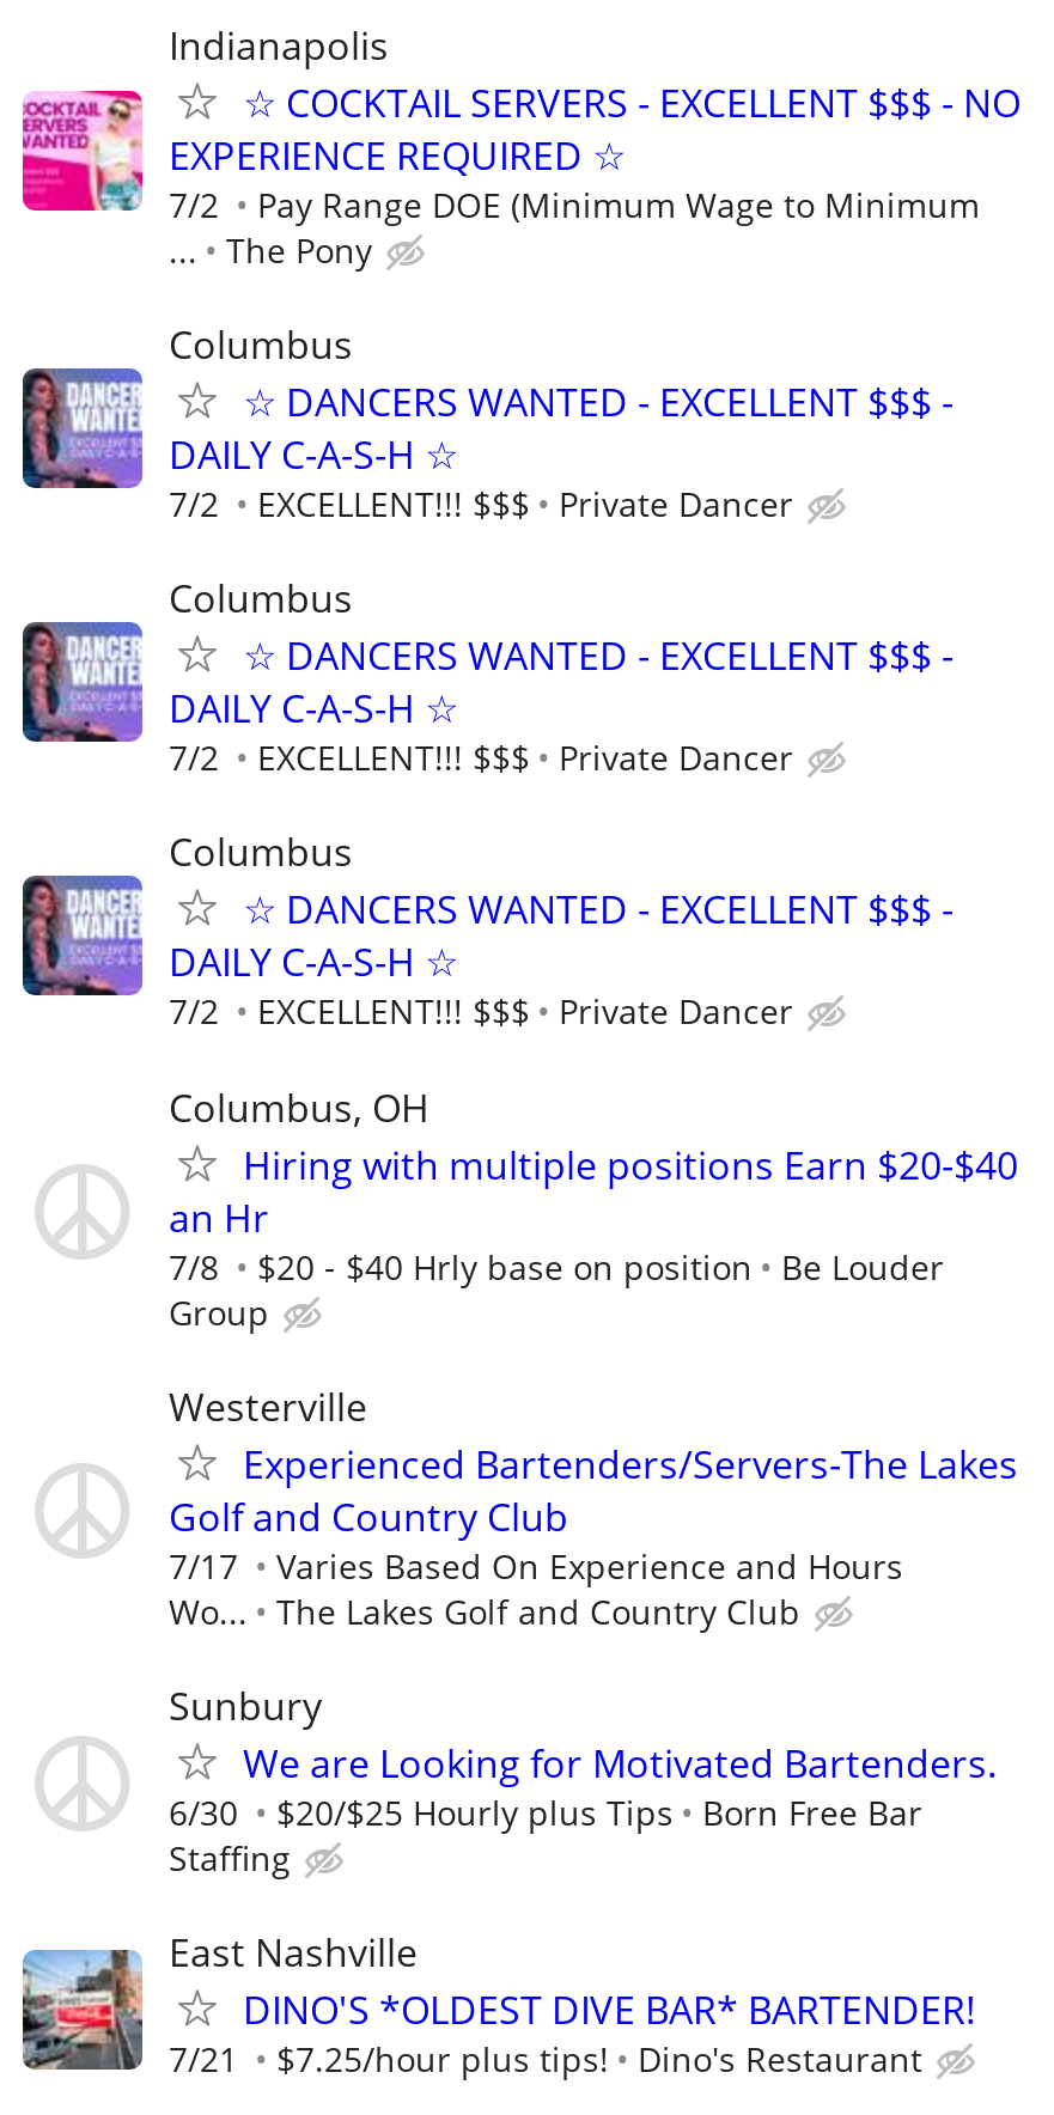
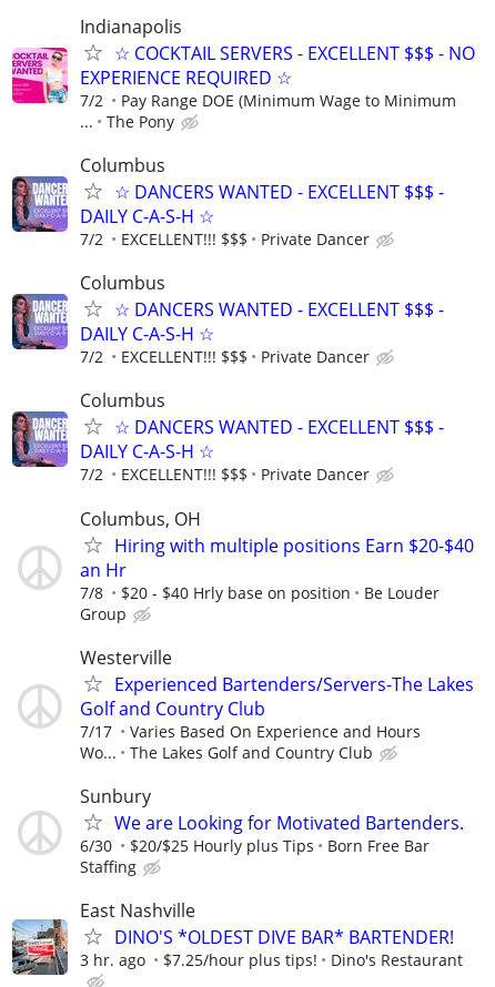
[20,1948,922,2091] [image] | 7/21 $7.25/hour plus tips! Dino's Restaurant -> [11,909,463,976] [image] | 3 hr. ago $7.25/hour plus tips! Dino's Restaurant

